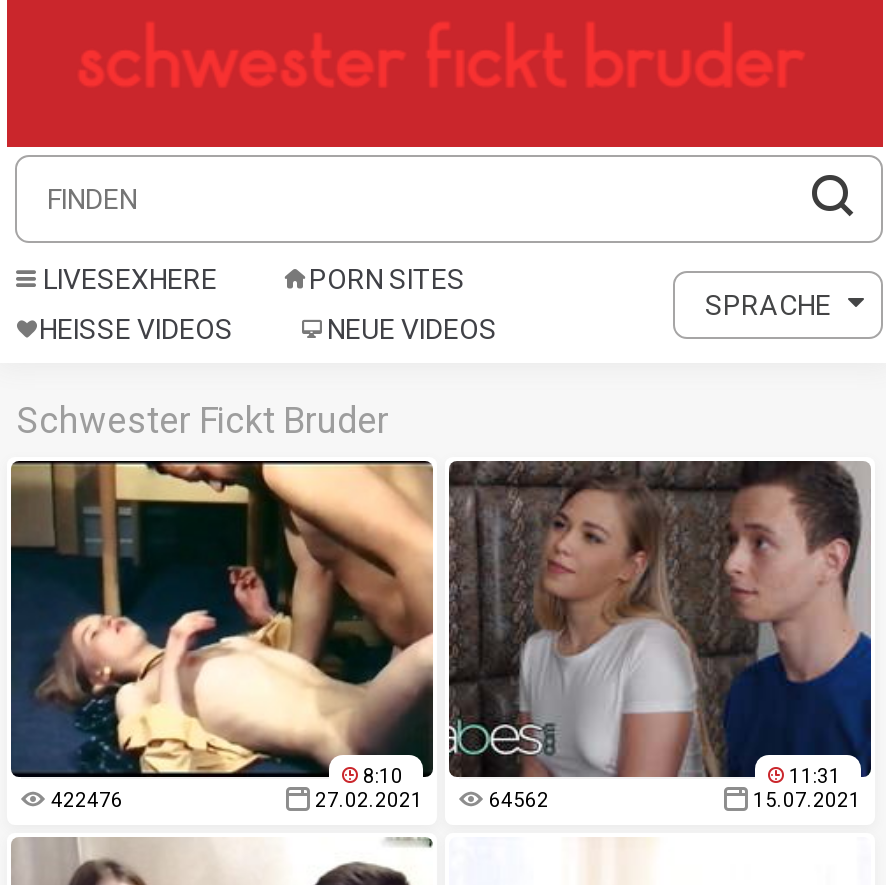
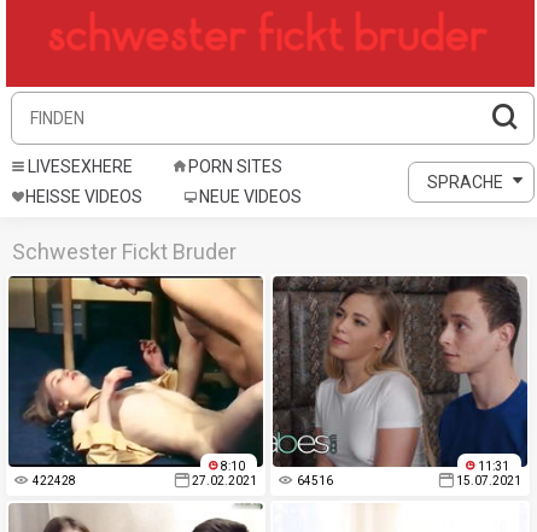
[51,789,123,811] 422476 -> [33,474,76,487] 422428
[489,789,549,811] 64562 -> [297,474,333,487] 64516

